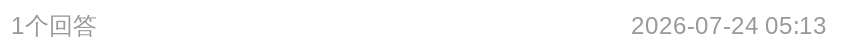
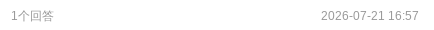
[631,12,827,40] 2026-07-24 05:13 -> [321,9,419,23] 2026-07-21 16:57

